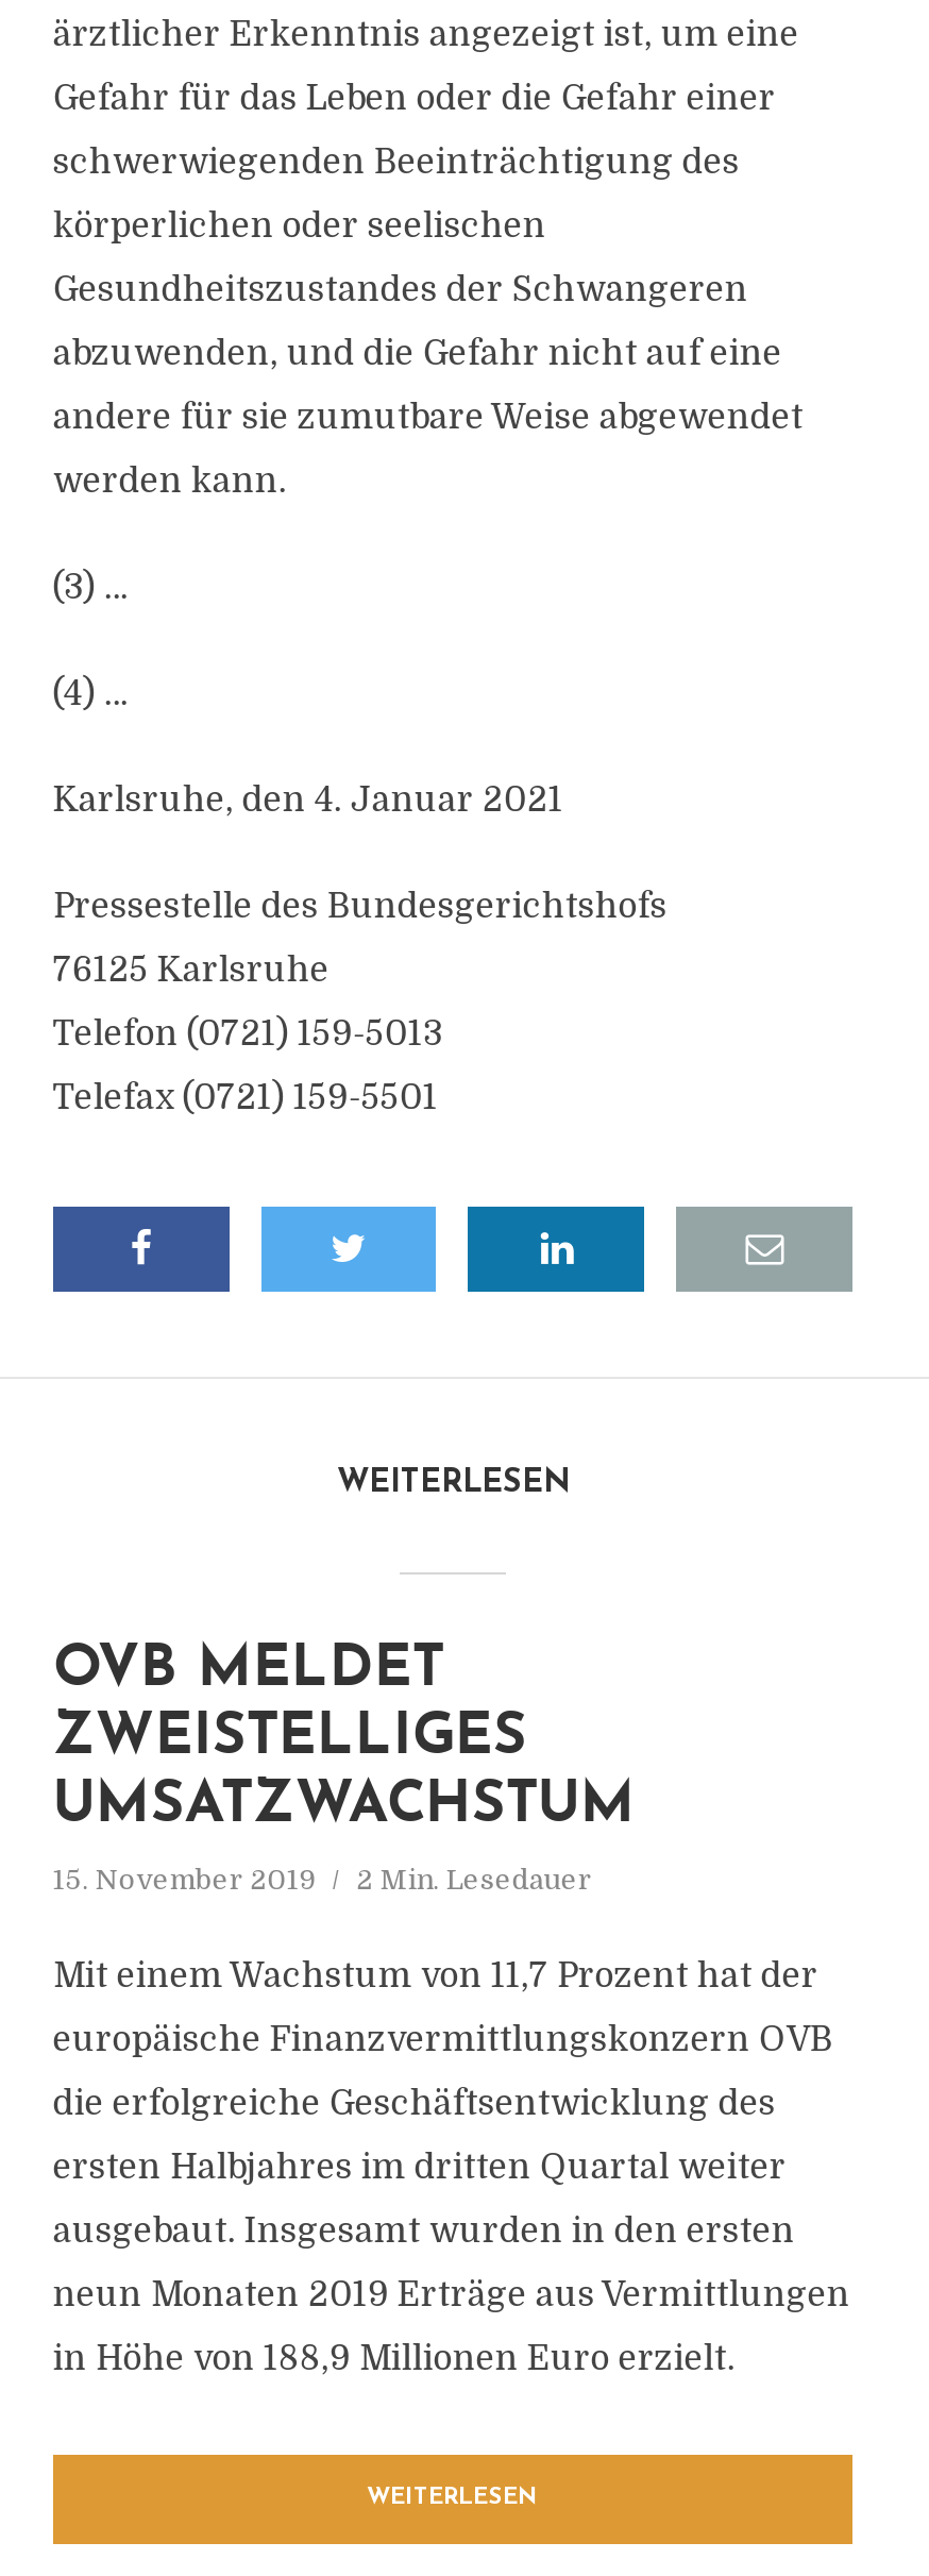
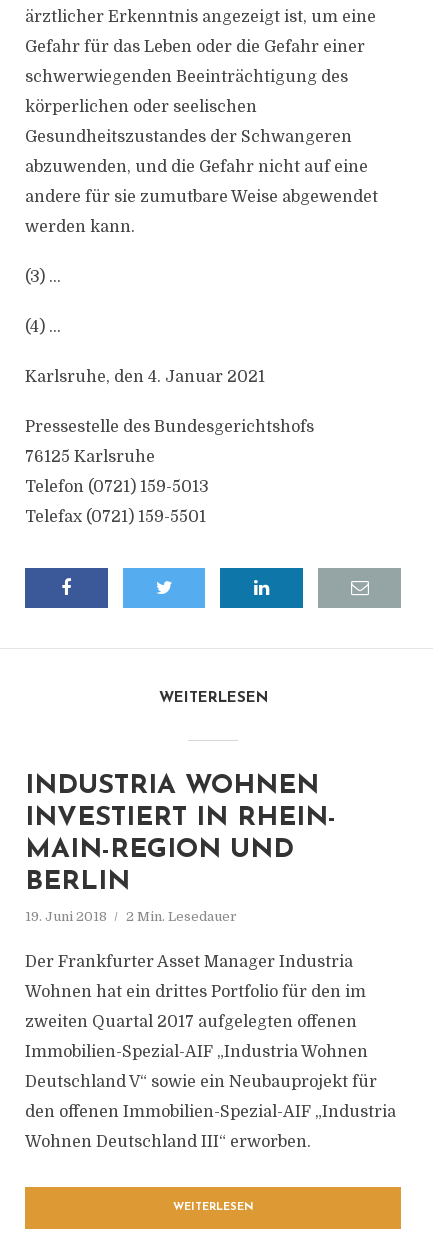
[53,1643,635,1836] OVB MELDET | ZWEISTELLIGES | UMSATZWACHSTUM -> [25,773,336,896] INDUSTRIA WOHNEN | INVESTIERT IN RHEIN- | MAIN-REGION UND | BERLIN
[53,1864,593,1896] 15. November 2019 2 Min. Lesedauer -> [25,909,237,924] 19. Juni 2018 2 Min. Lesedauer
[53,1957,818,1996] Mit einem Wachstum von 11,7 Prozent hat der -> [25,953,353,971] Der Frankfurter Asset Manager Industria
[53,2021,833,2059] europäische Finanzvermittlungskonzern OVB -> [25,983,366,1001] Wohnen hat ein drittes Portfolio für den im
[53,2085,776,2123] die erfolgreiche Geschäftsentwicklung des -> [25,1013,357,1031] zweiten Quartal 2017 aufgelegten offenen
[53,2149,786,2187] ersten Halbjahres im dritten Quartal weiter -> [25,1043,368,1061] Immobilien-Spezial-AIF „Industria Wohnen
[53,2212,795,2251] ausgebaut. Insgesamt wurden in den ersten -> [25,1073,377,1091] Deutschland V“ sowie ein Neubauprojekt für
[53,2276,850,2314] neun Monaten 2019 Erträge aus Vermittlungen -> [25,1103,396,1121] den offenen Immobilien-Spezial-AIF „Industria
[53,2340,735,2378] in Höhe von 188,9 Millionen Euro erzielt. -> [25,1133,311,1151] Wohnen Deutschland III“ erworben.

